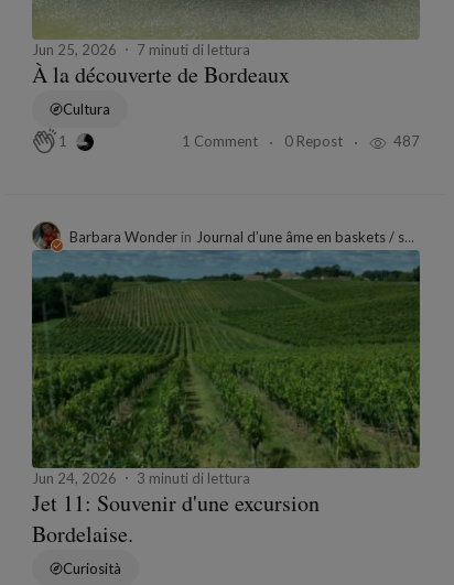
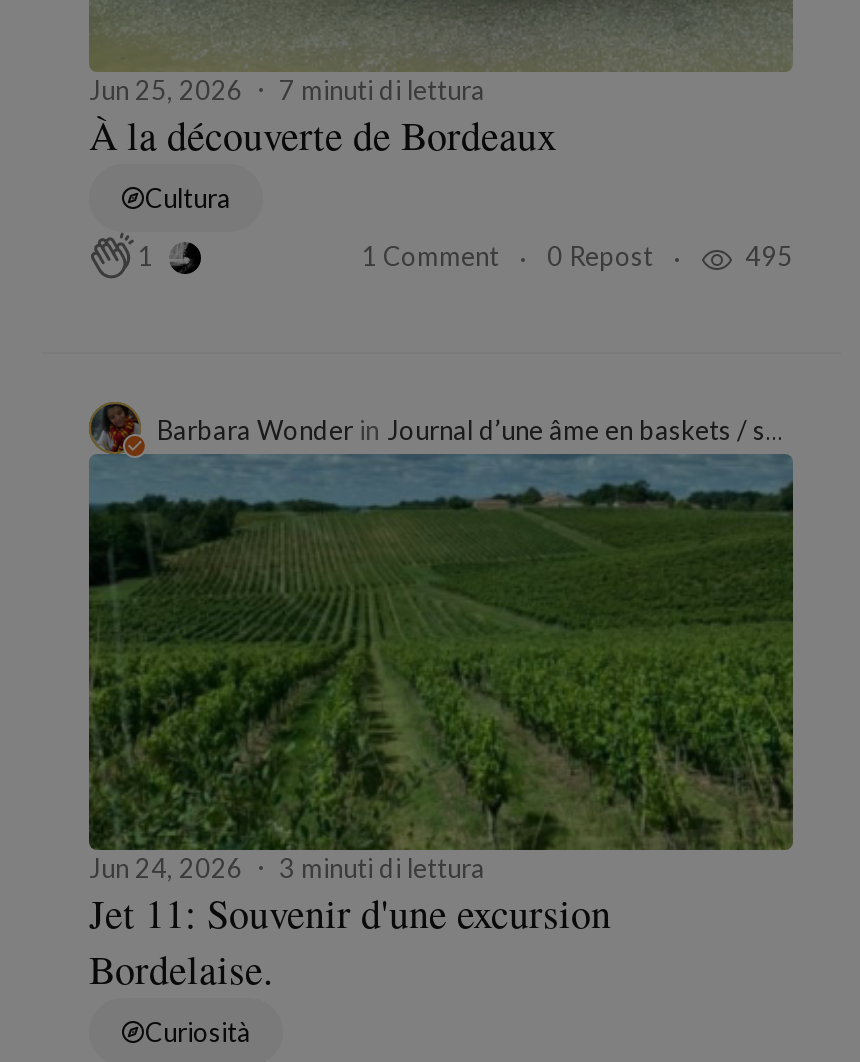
[393,132,420,150] 487 -> [745,240,793,272] 495

